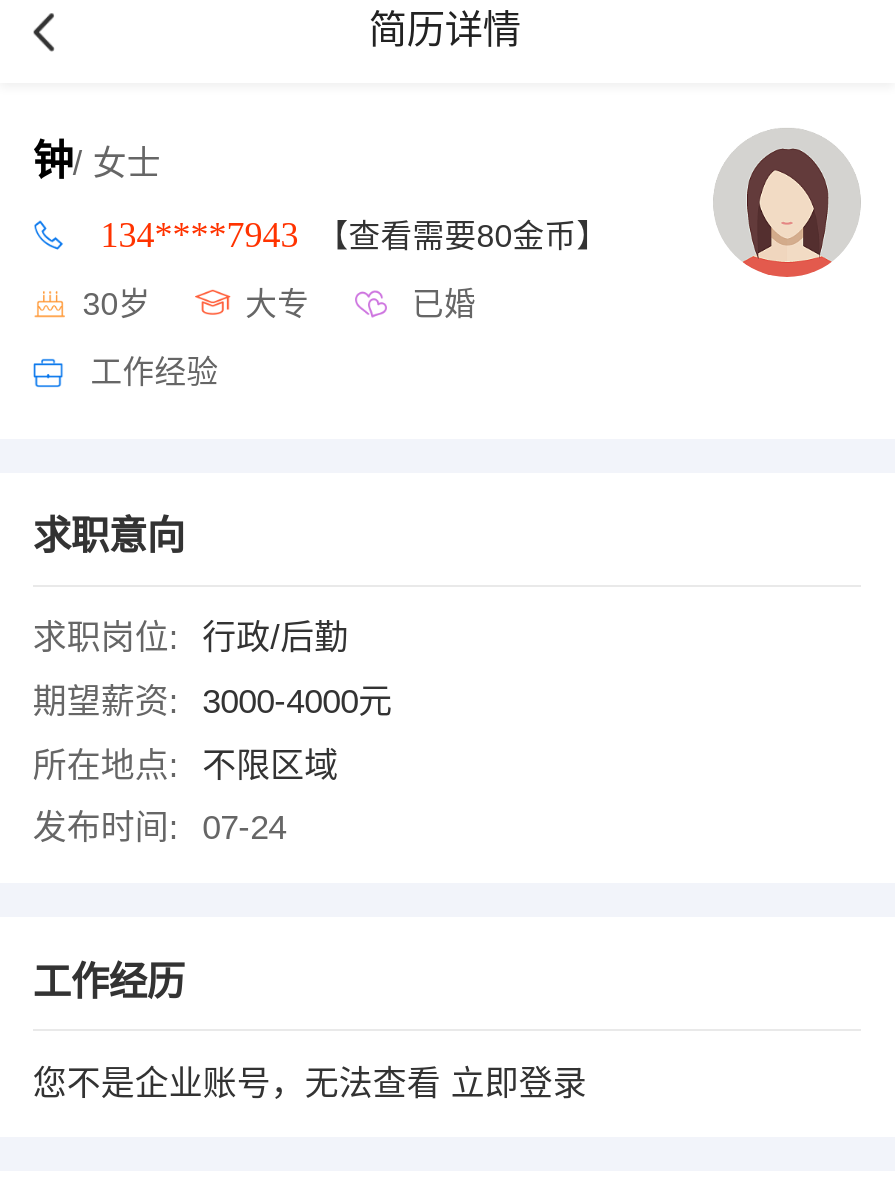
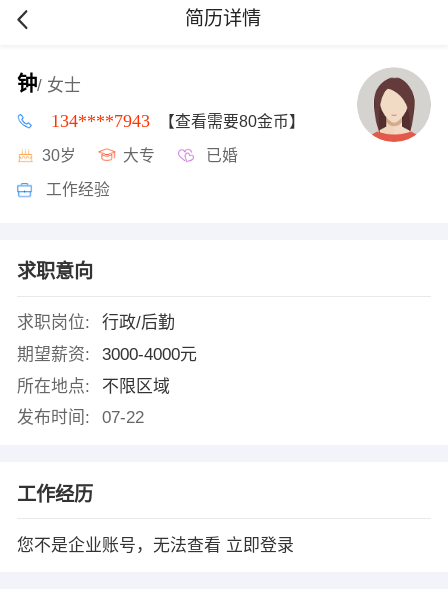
[33,810,286,848] 发布时间: 07-24 -> [17,408,144,427] 发布时间: 07-22

